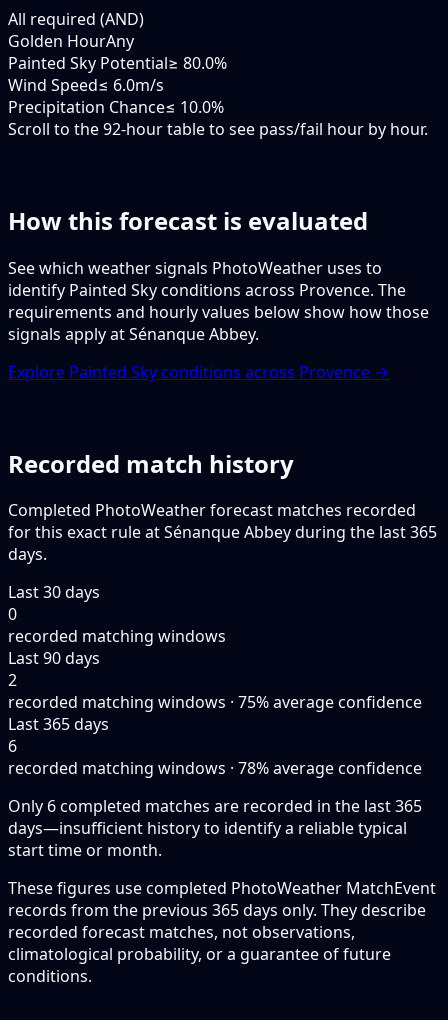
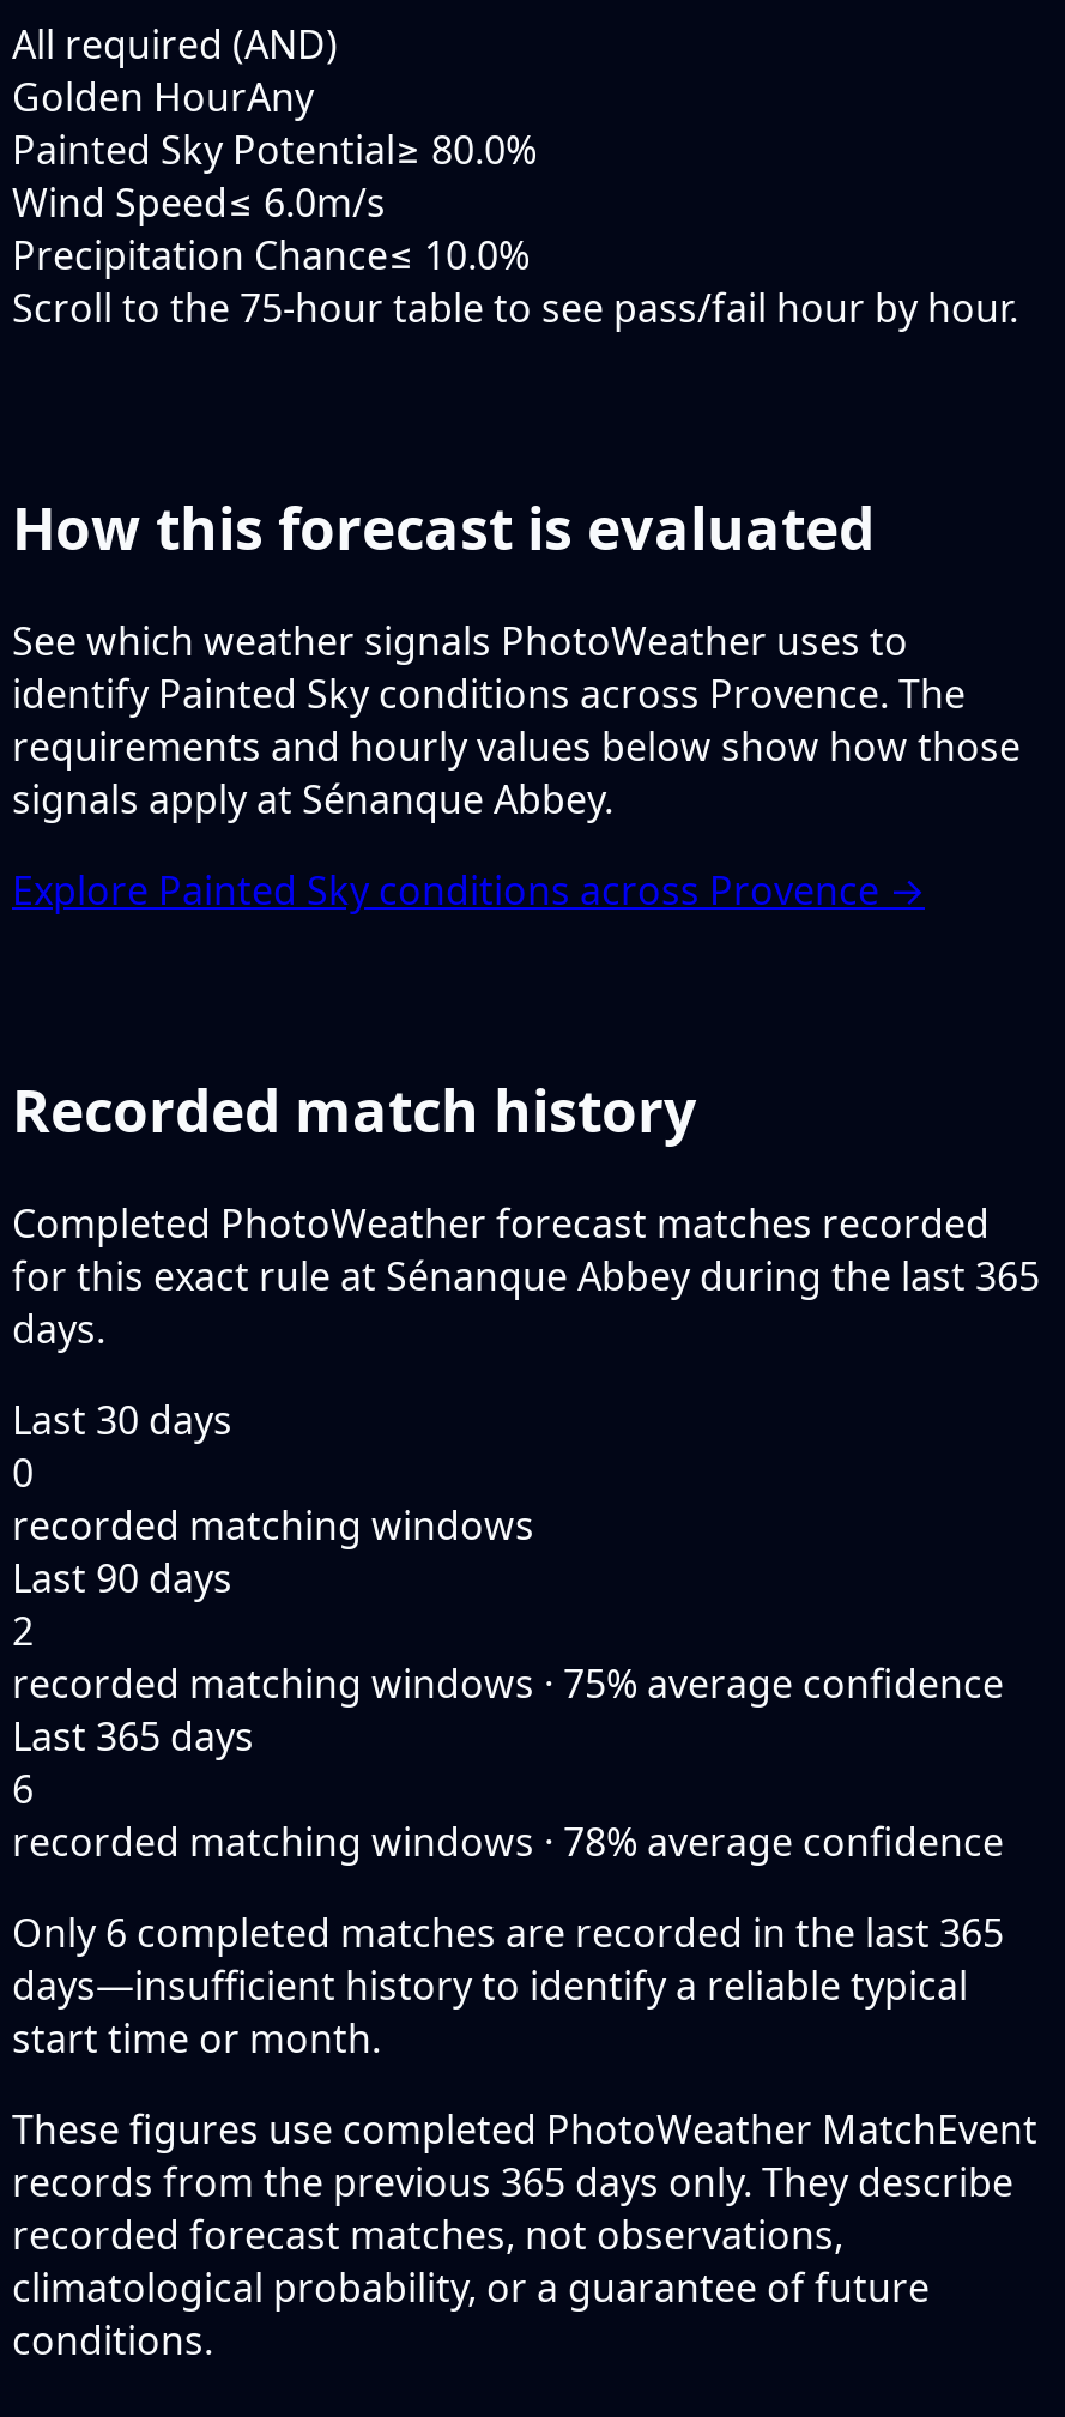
[8,118,428,140] Scroll to the 92-hour table to see pass/fail hour by hour. -> [12,282,1018,335] Scroll to the 75-hour table to see pass/fail hour by hour.

